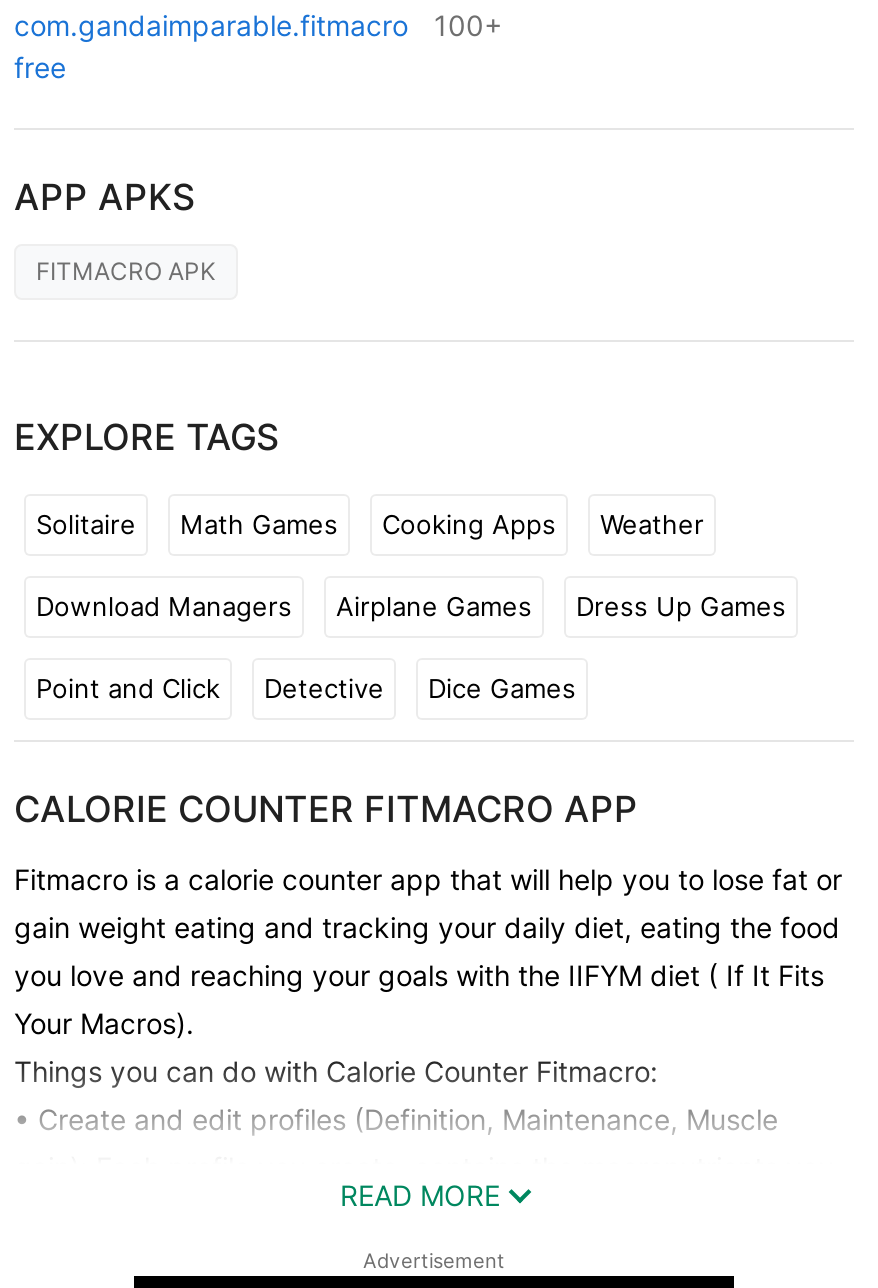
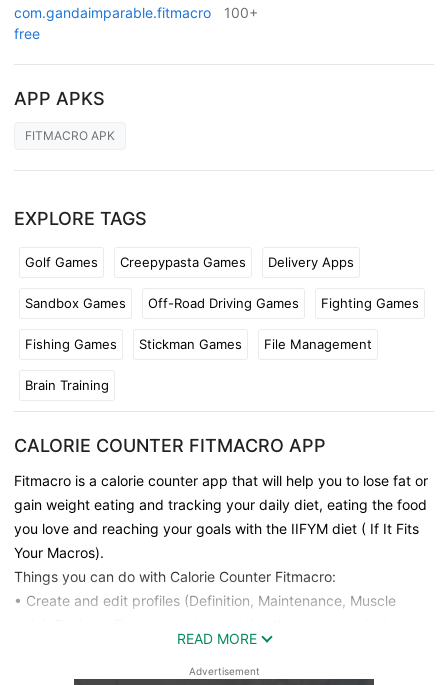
[36,507,786,703] Solitaire | Math Games | Cooking Apps | Weather | Download Managers | Airplane Games | Dress Up Games | Point and Click | Detective | Dice Games -> [25,253,419,392] Golf Games | Creepypasta Games | Delivery Apps | Sandbox Games | Off-Road Driving Games | Fighting Games | Fishing Games | Stickman Games | File Management | Brain Training

